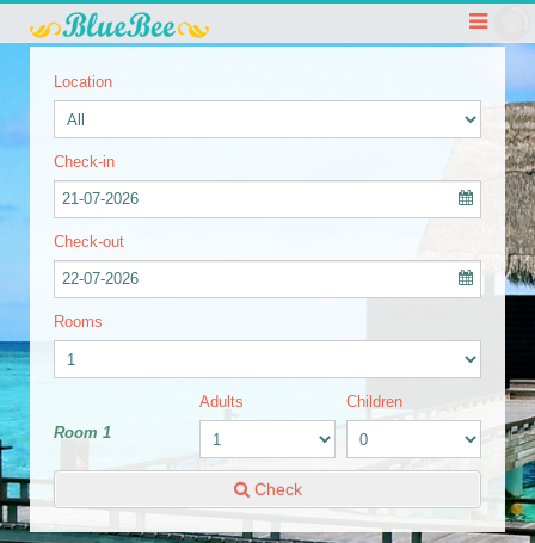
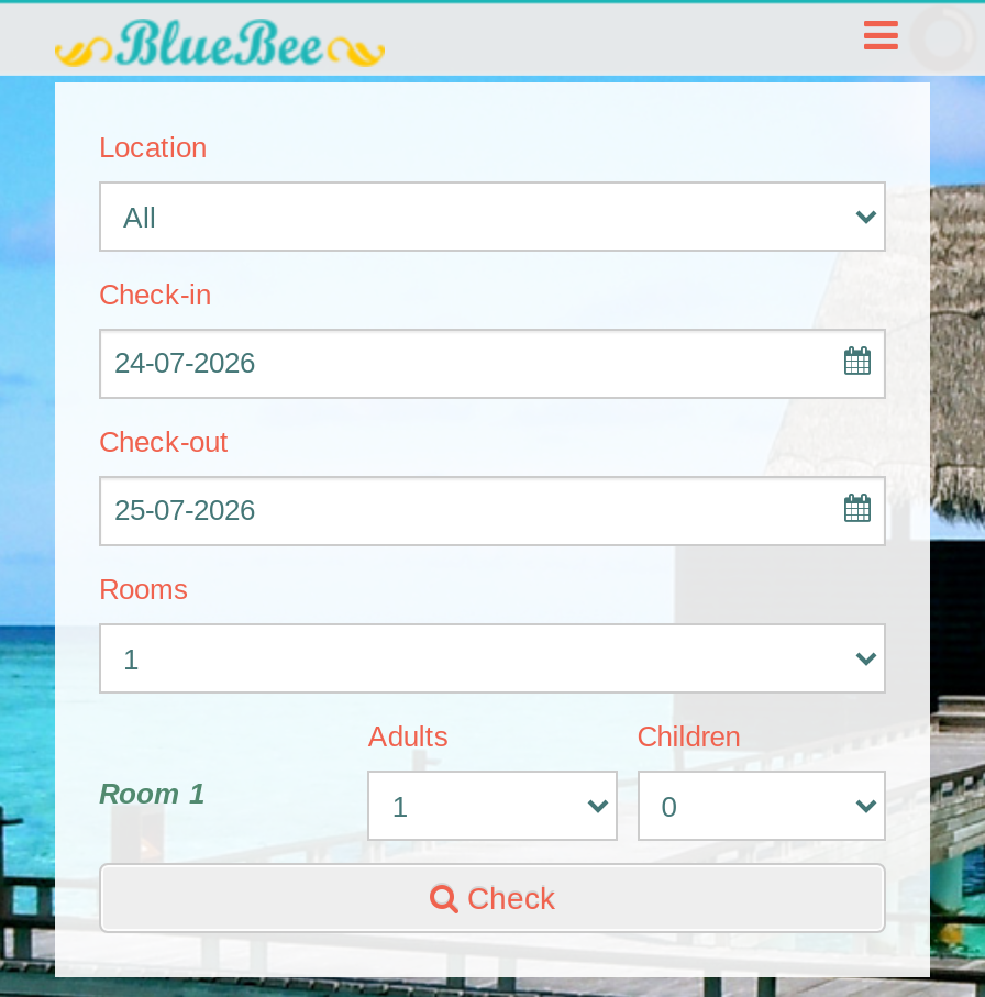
[62,190,139,208] 21-07-2026 -> [114,346,255,379] 24-07-2026
[62,270,139,288] 22-07-2026 -> [114,494,255,527] 25-07-2026

